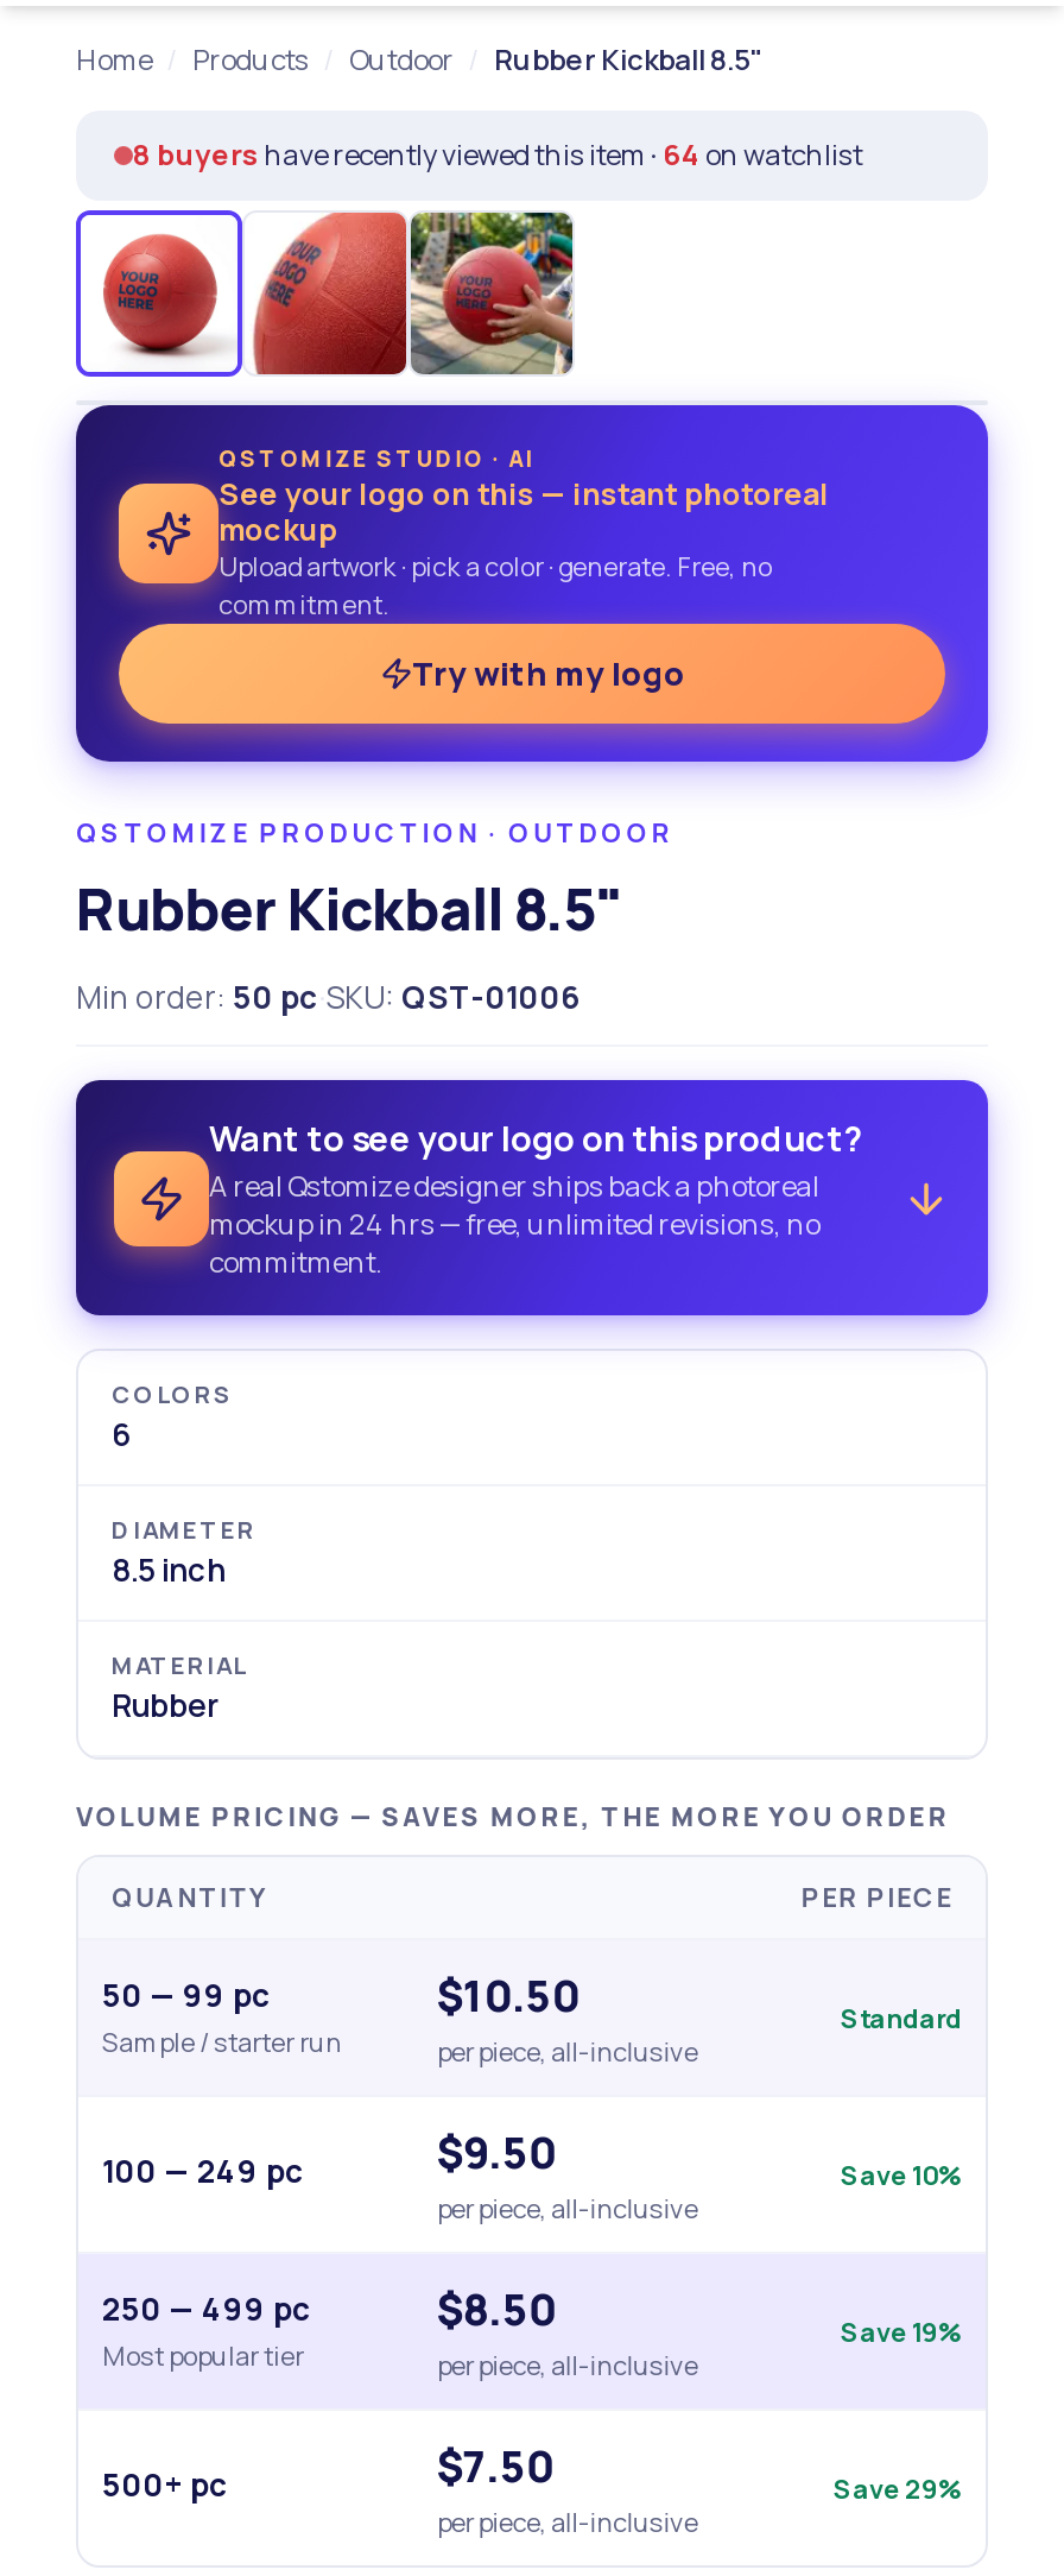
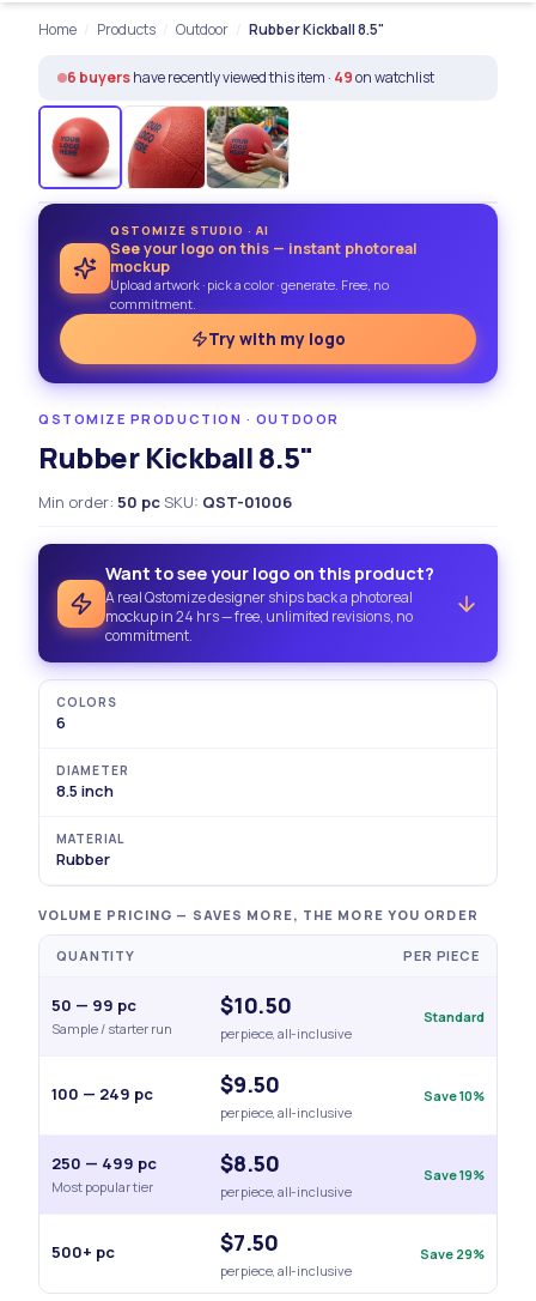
[133,134,862,175] 8 buyers have recently viewed this item · 64 on watchlist -> [67,67,434,87] 6 buyers have recently viewed this item · 49 on watchlist

